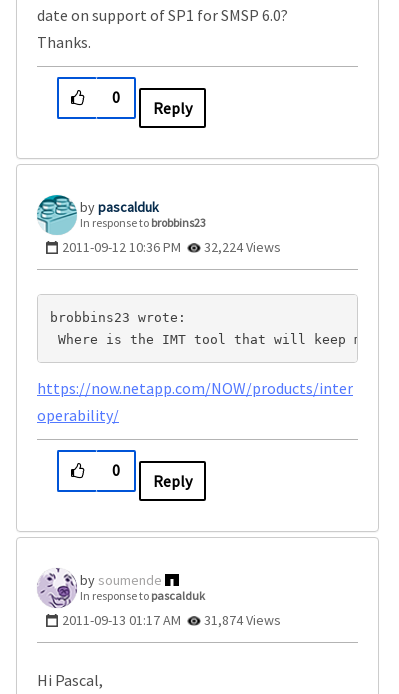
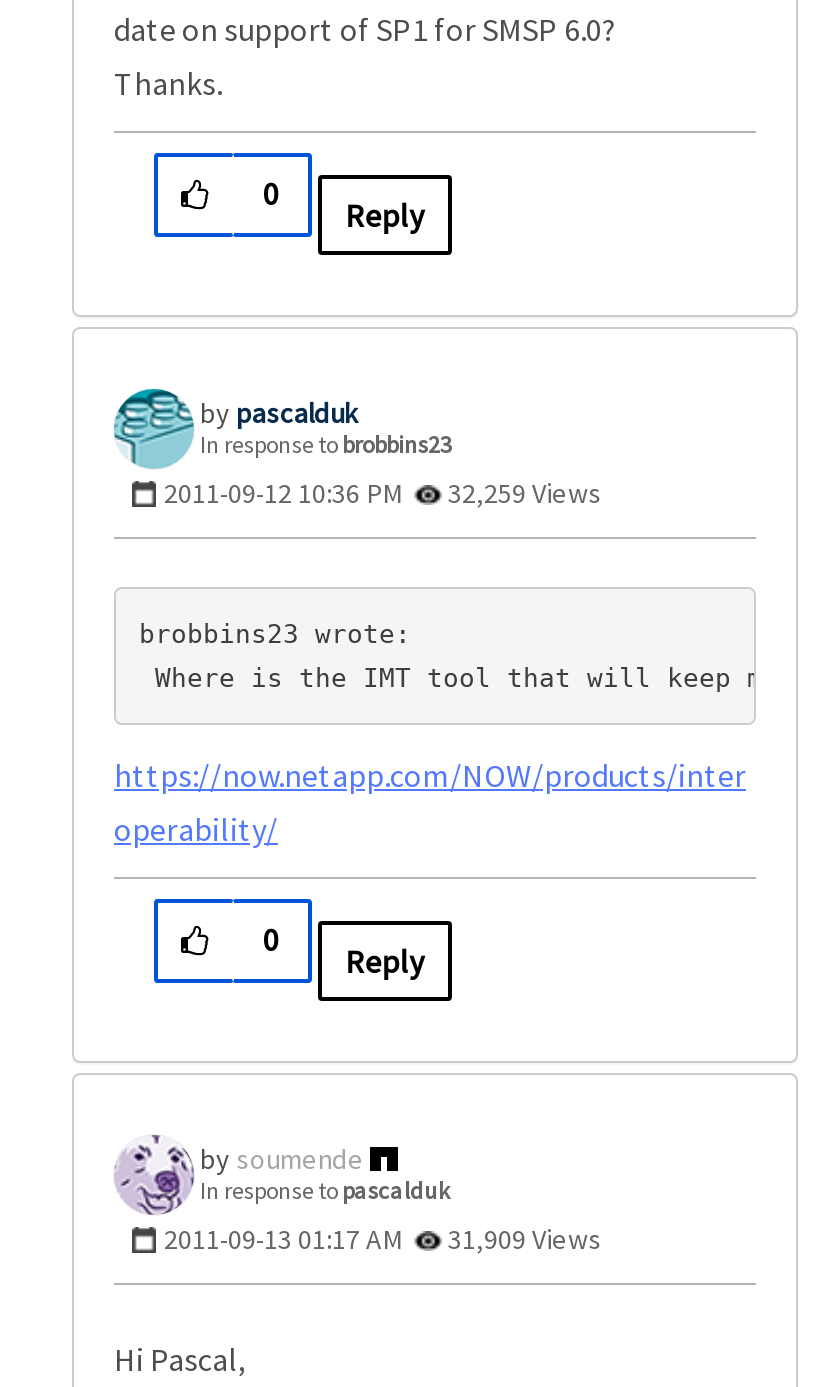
[62,238,281,256] 2011-09-12 10:36 PM 32,224 Views -> [164,475,602,511] 2011-09-12 10:36 PM 32,259 Views
[62,611,281,629] 2011-09-13 01:17 AM 31,874 Views -> [164,1221,602,1257] 2011-09-13 01:17 AM 31,909 Views

